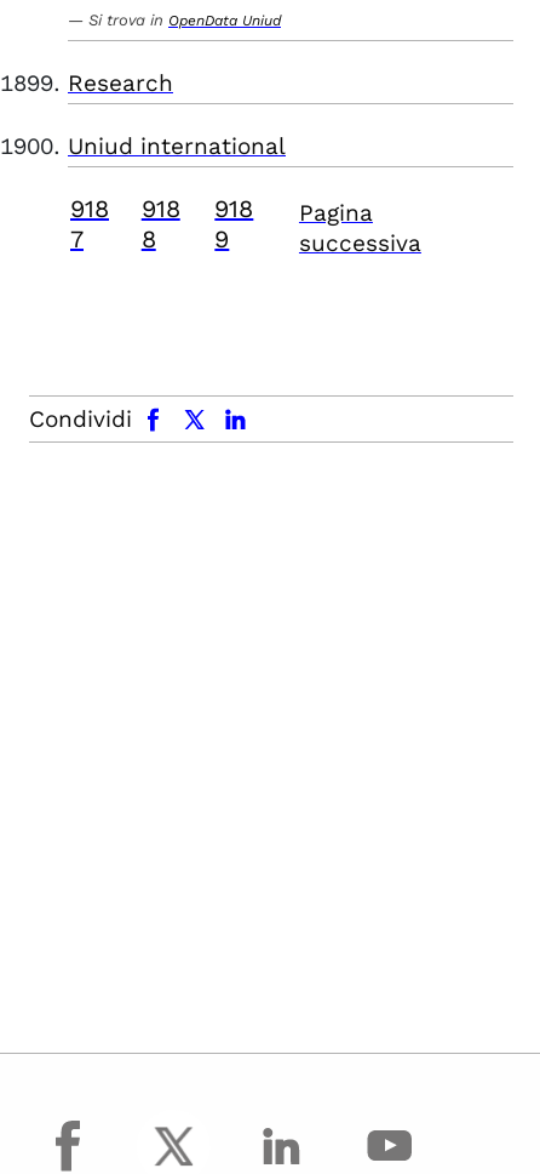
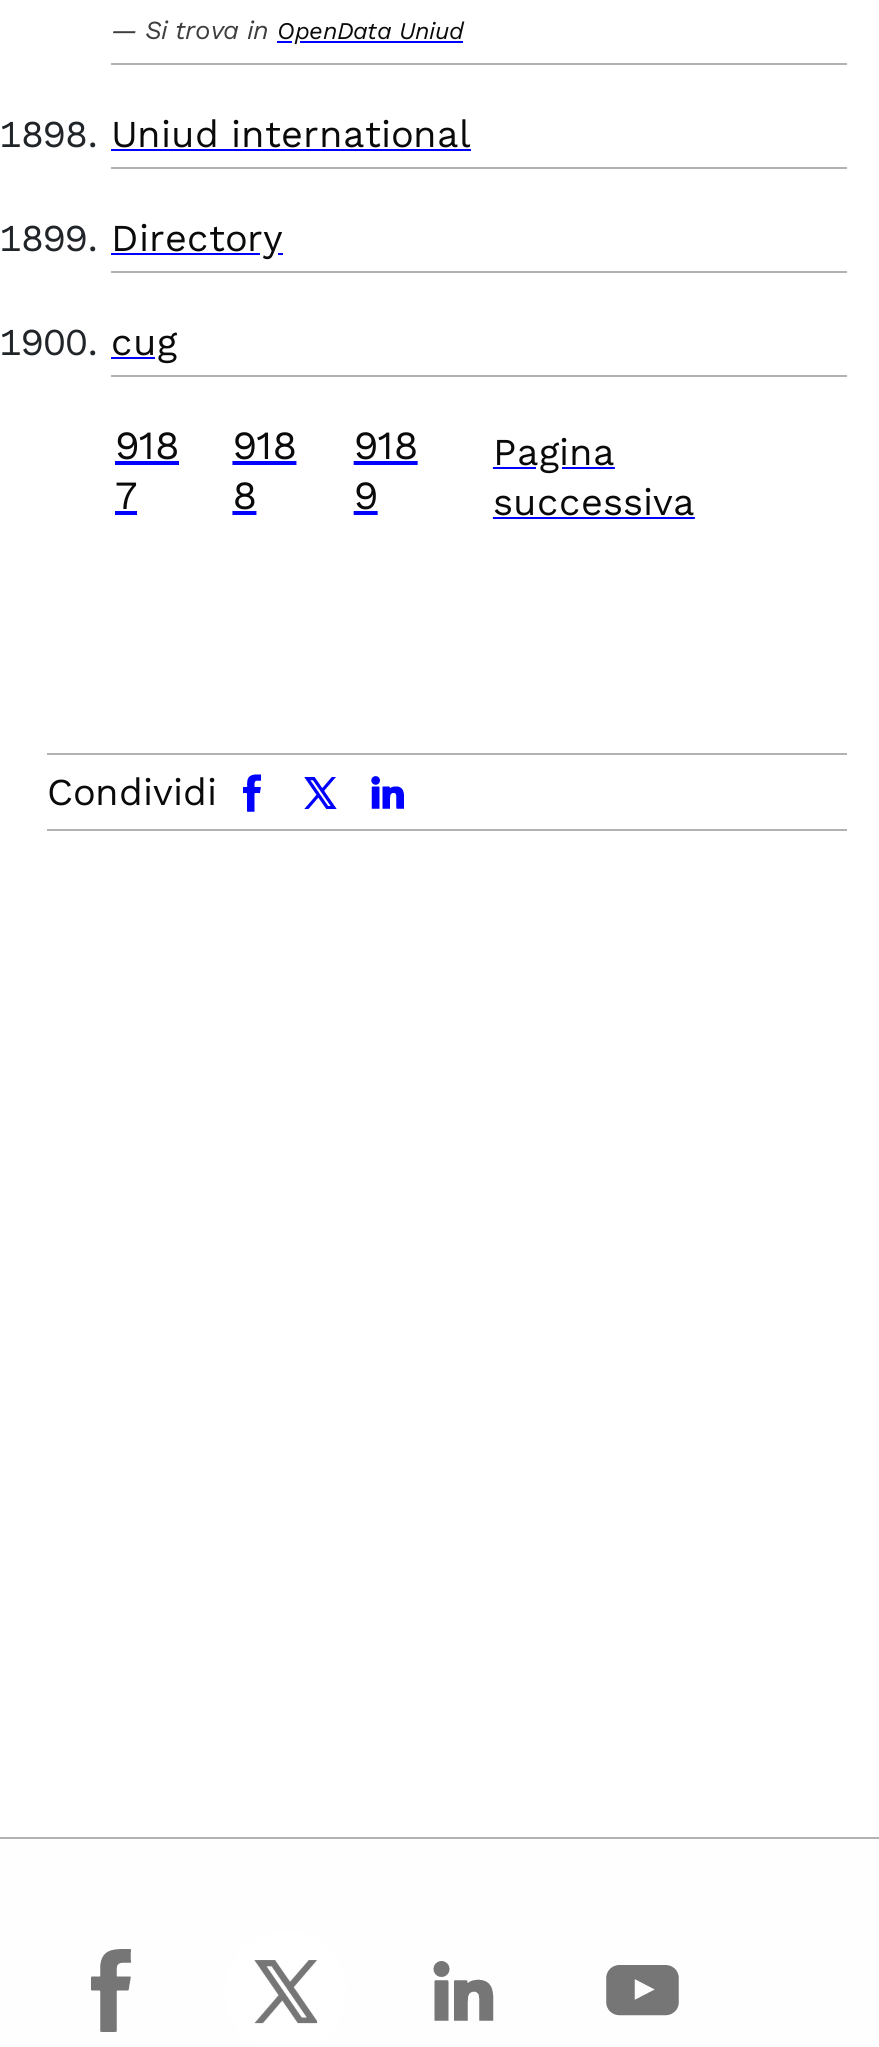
[68,69,173,97] Research -> none
moved [68,132,286,160] -> [111,111,471,157]: Uniud international
none -> [111,215,283,365] Directory | cug

